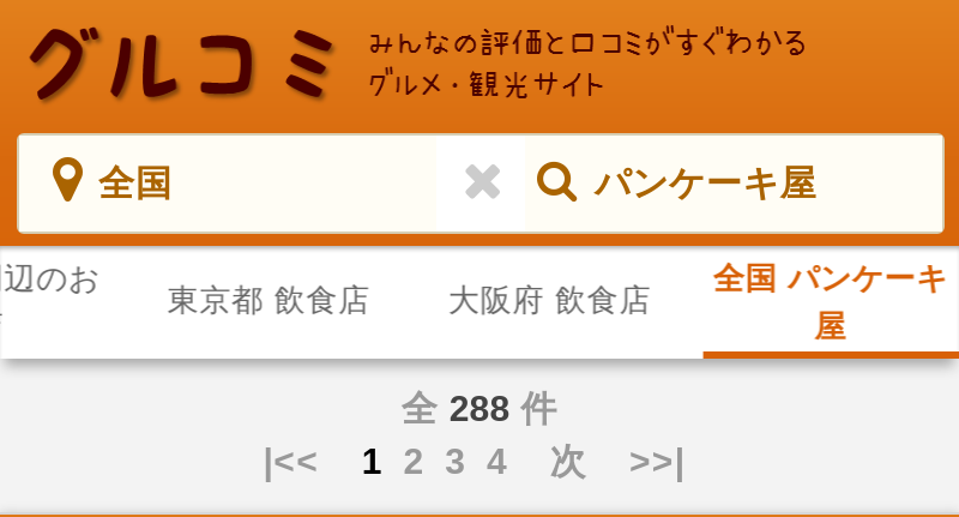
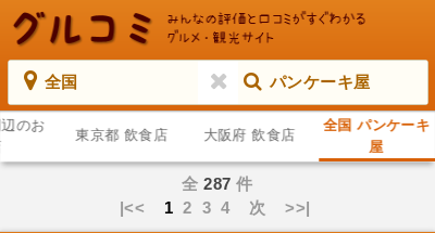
[401,387,558,428] 全288件 -> [182,174,253,193] 全287件

